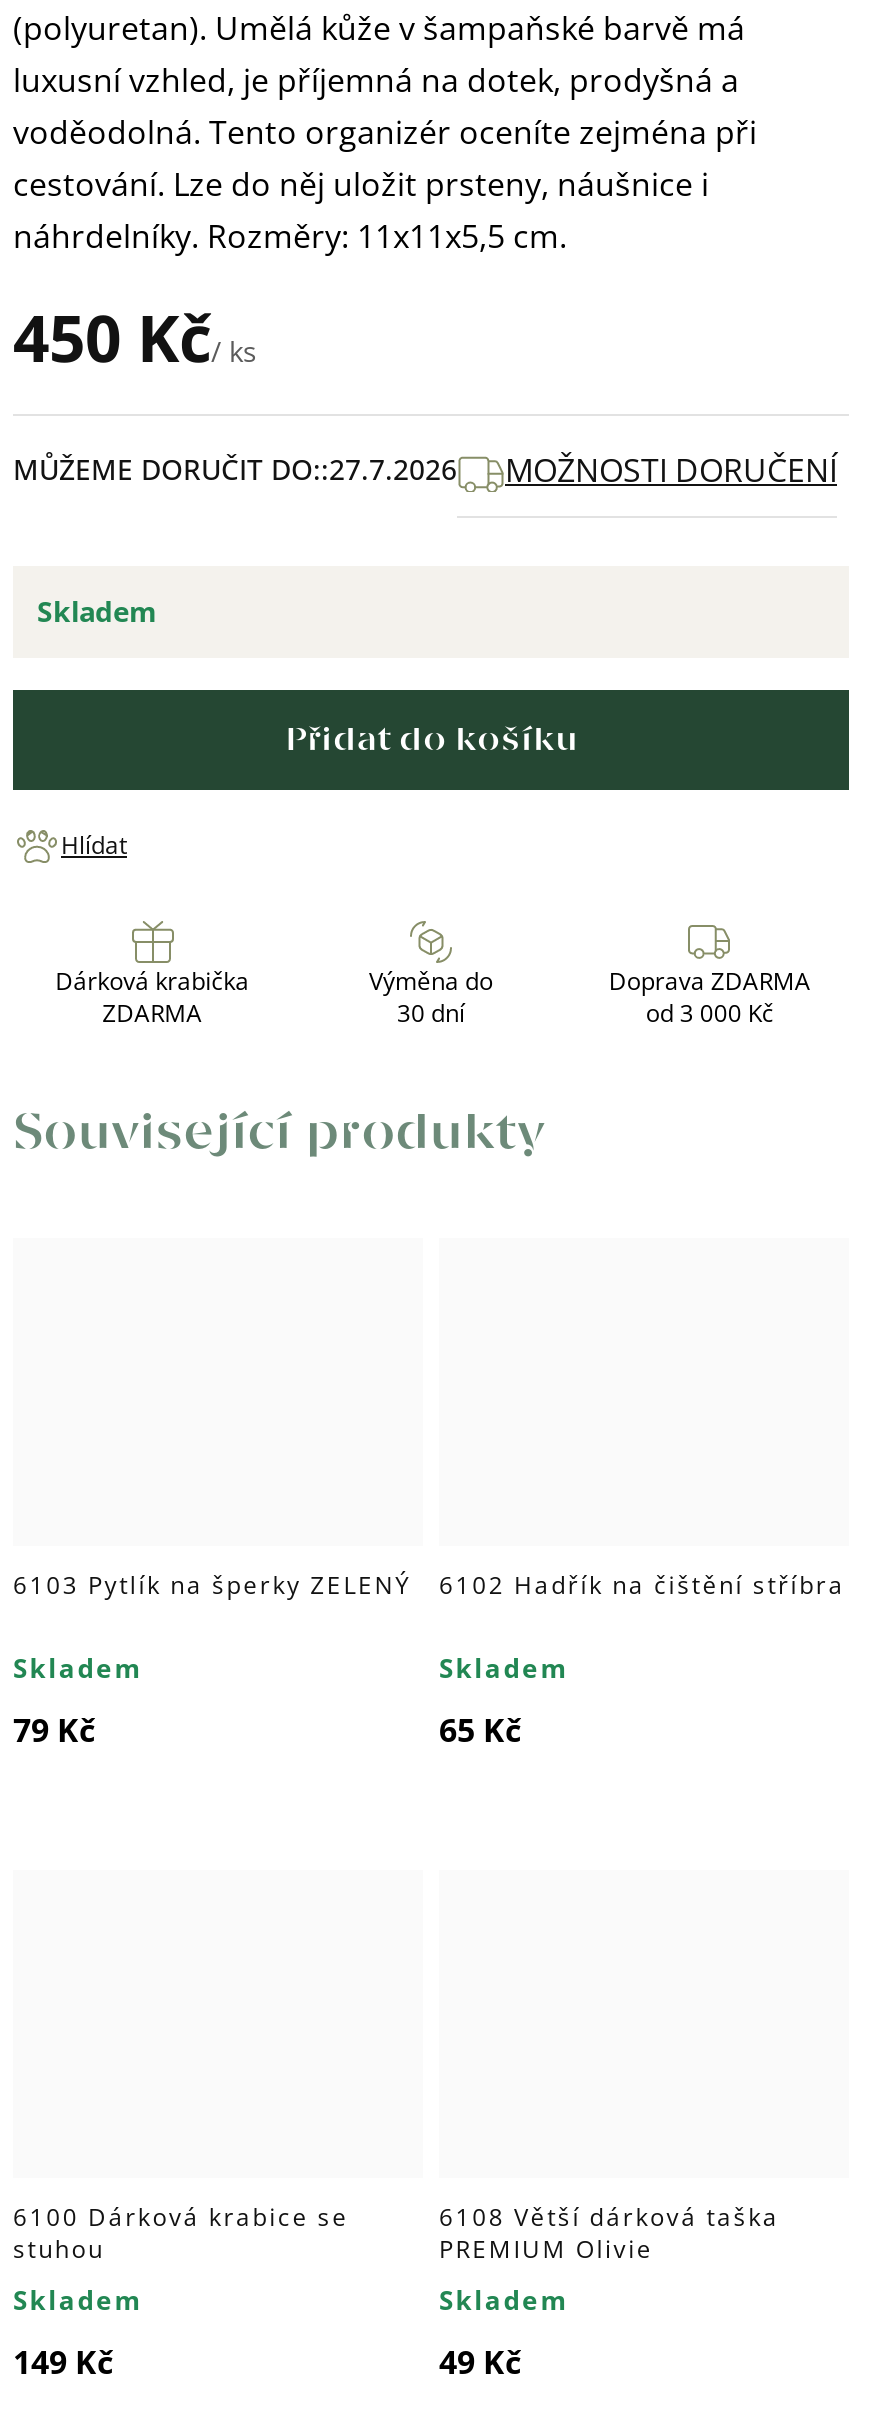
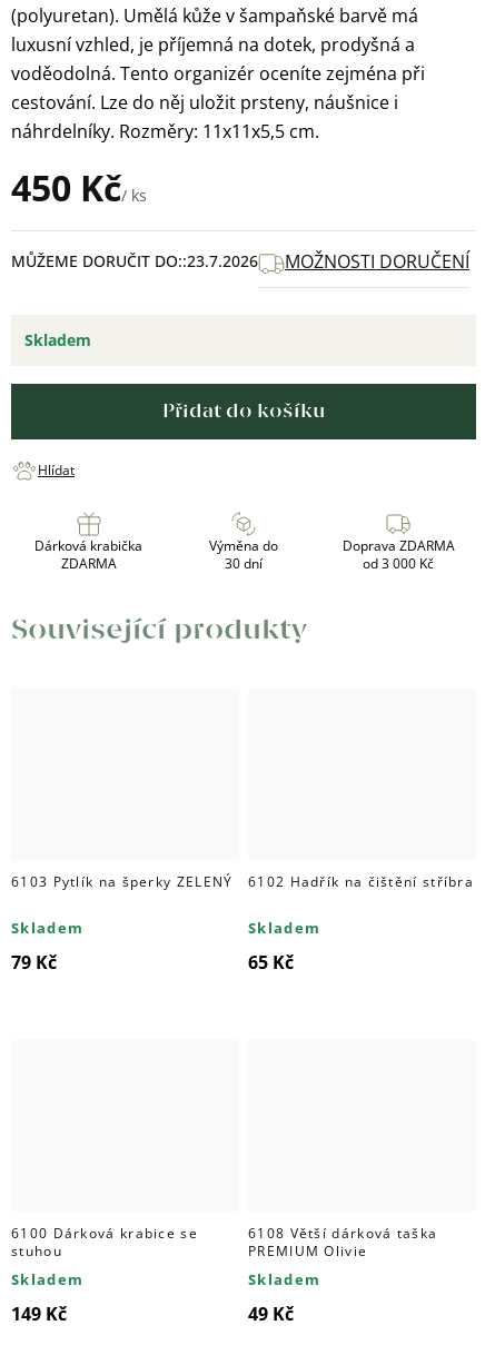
[13,450,457,488] MŮŽEME DORUČIT DO: 27.7.2026 -> [11,250,258,271] MŮŽEME DORUČIT DO: 23.7.2026

